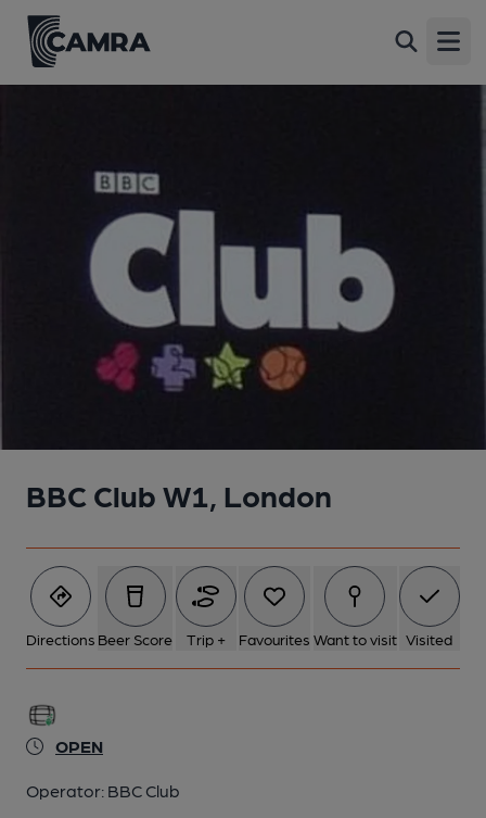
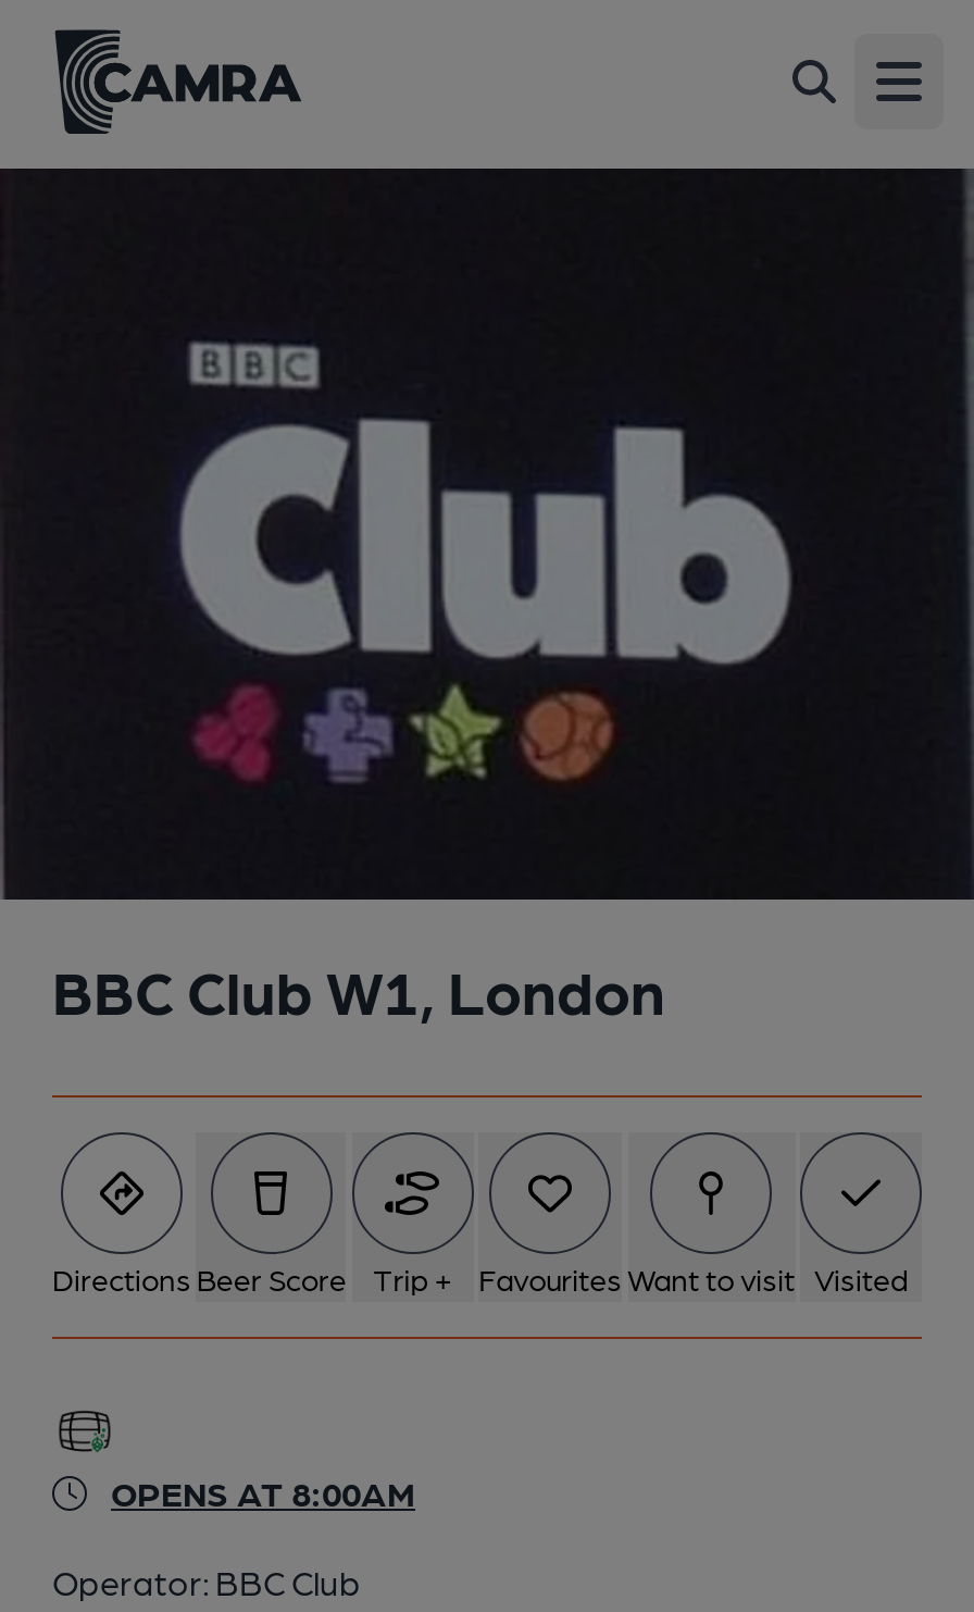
[55,735,103,756] OPEN -> [111,1472,415,1513] OPENS AT 8:00AM

